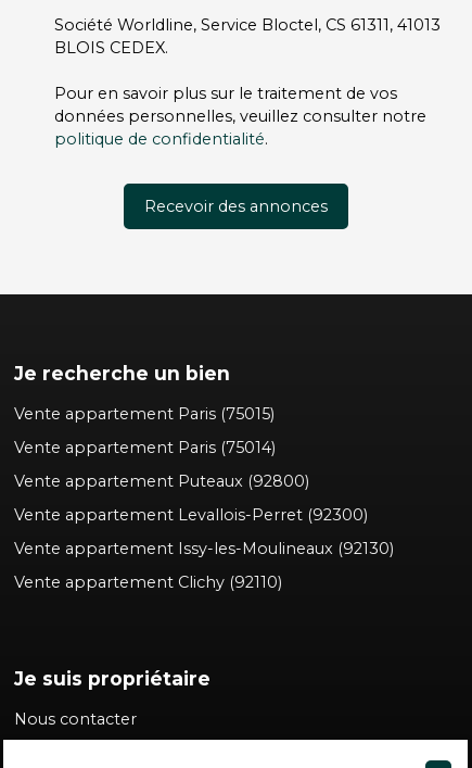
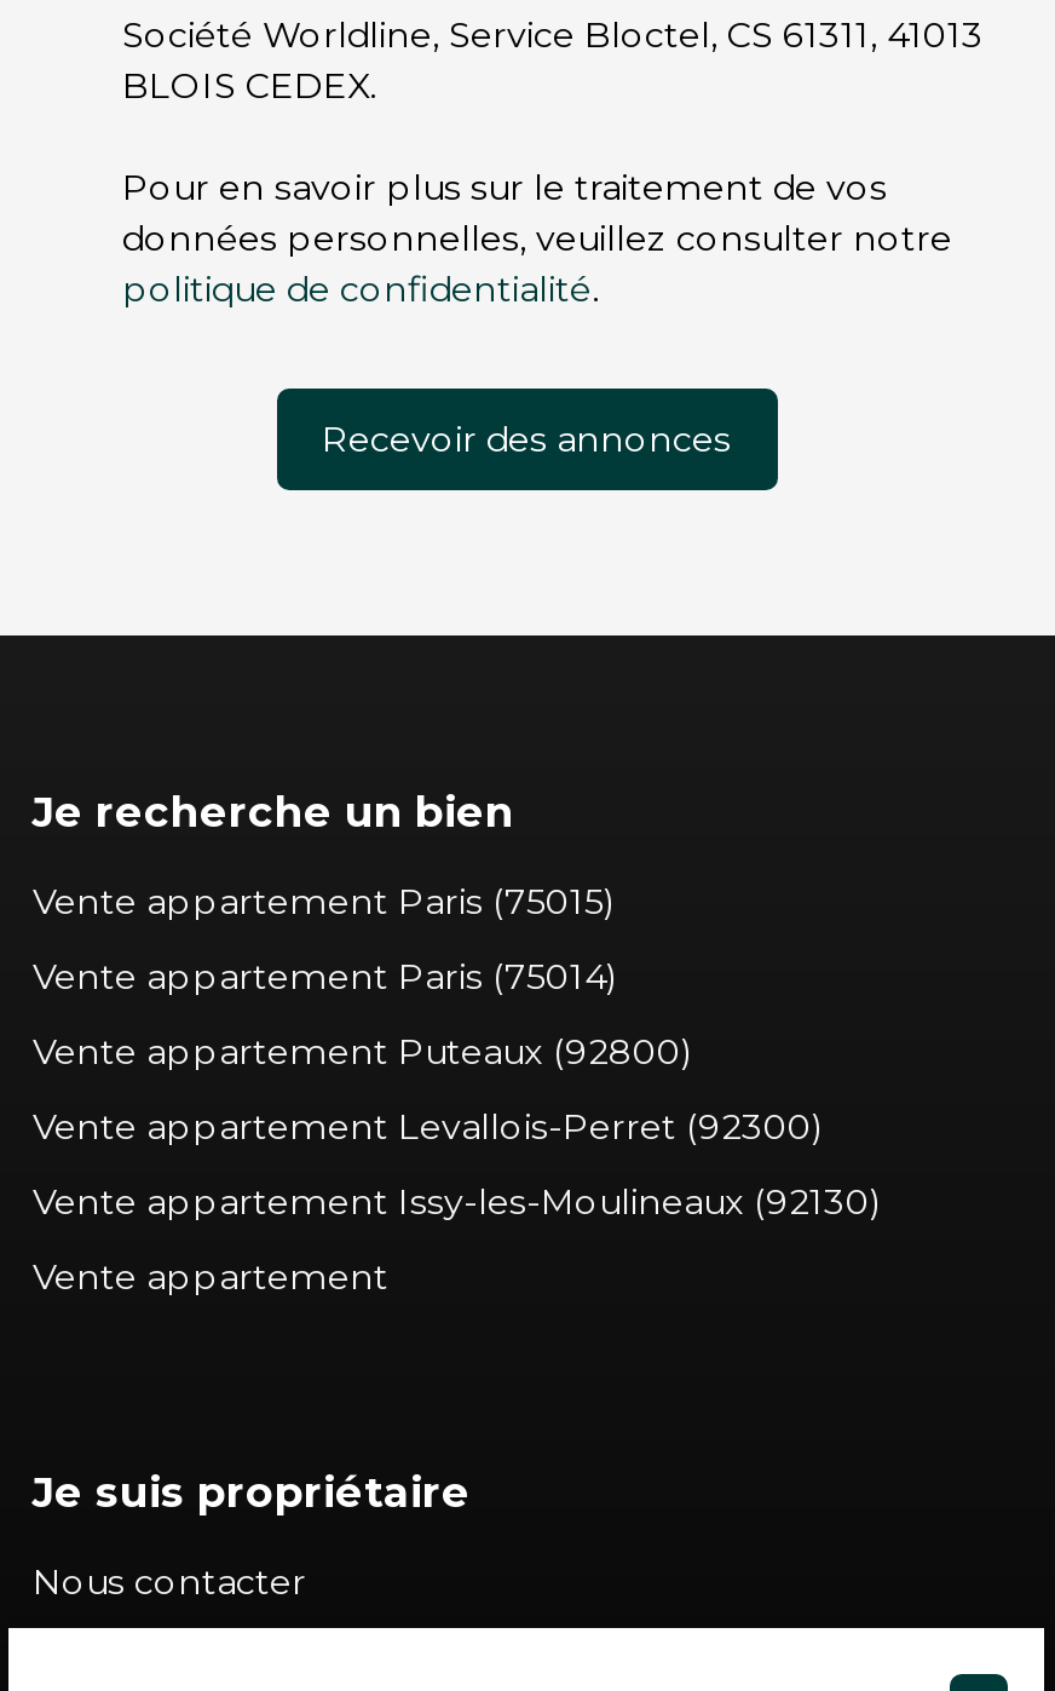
[14,572,282,592] Vente appartement Clichy (92110) -> [33,1255,388,1299] Vente appartement

